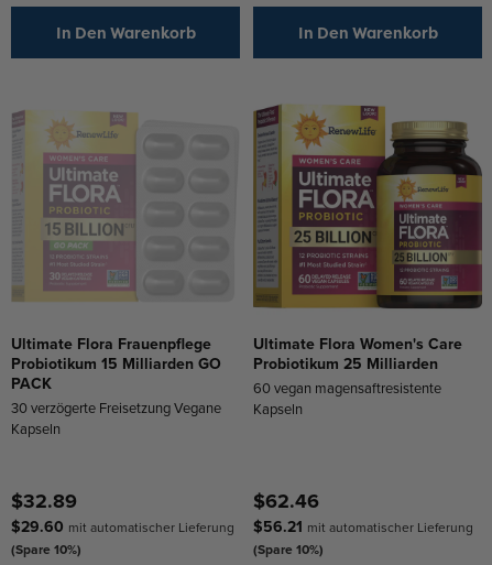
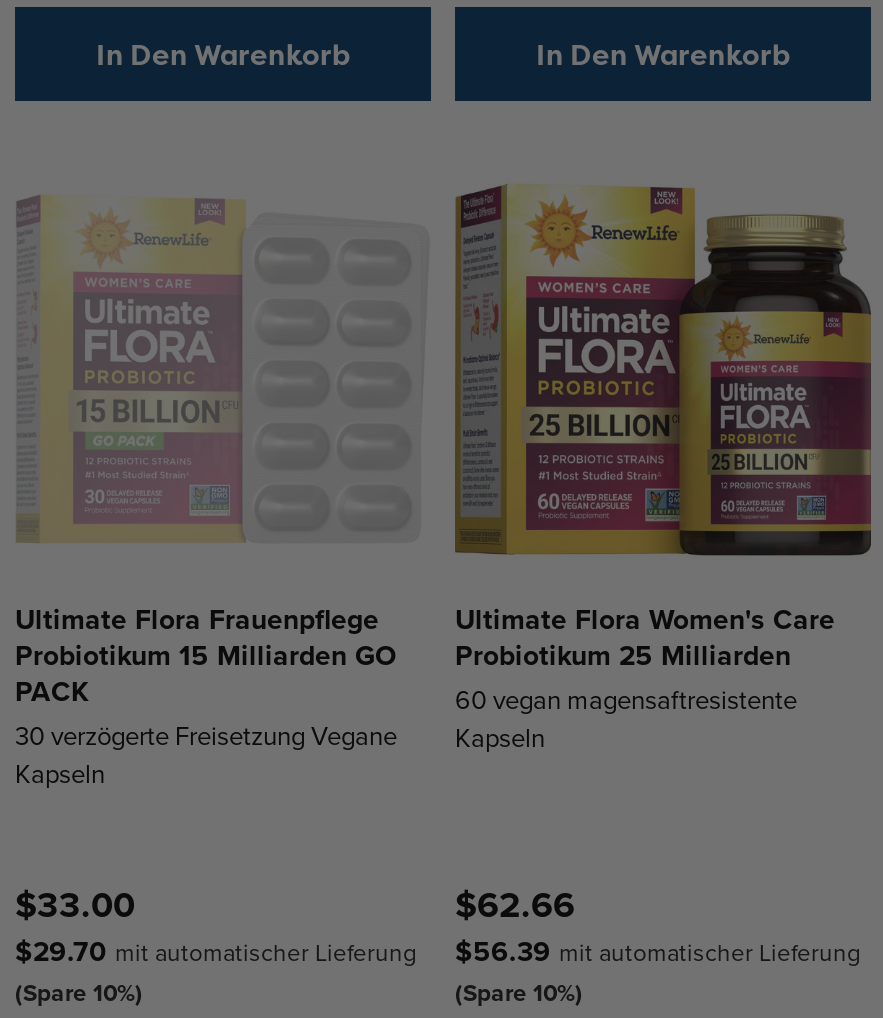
[11,487,77,515] $32.89 -> [15,879,135,931] $33.00
[253,487,319,515] $62.46 -> [455,879,575,931] $62.66
[11,515,234,537] $29.60 mit automatischer Lieferung -> [15,931,417,971] $29.70 mit automatischer Lieferung
[253,515,473,537] $56.21 mit automatischer Lieferung -> [455,931,861,971] $56.39 mit automatischer Lieferung

